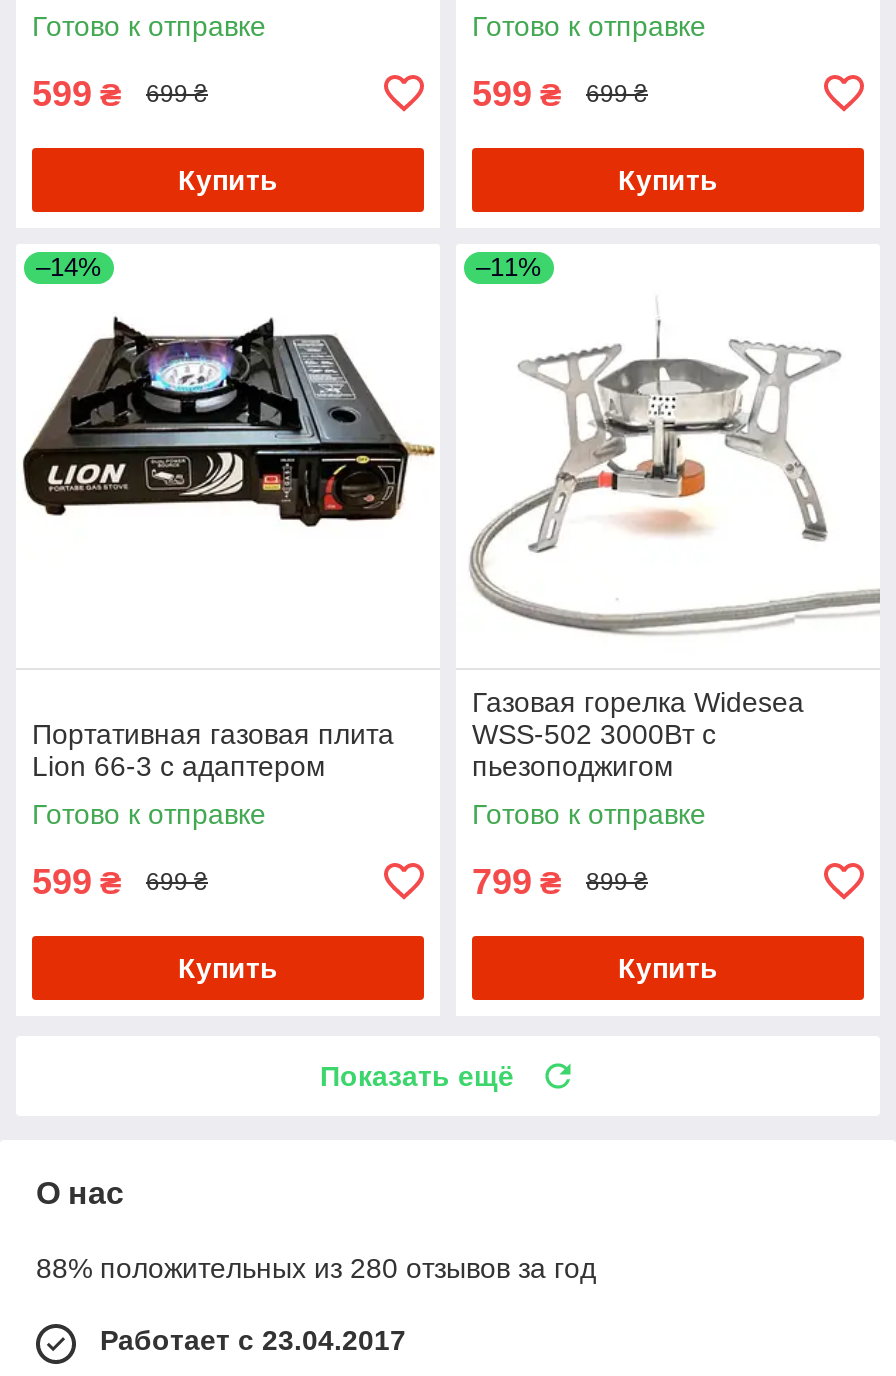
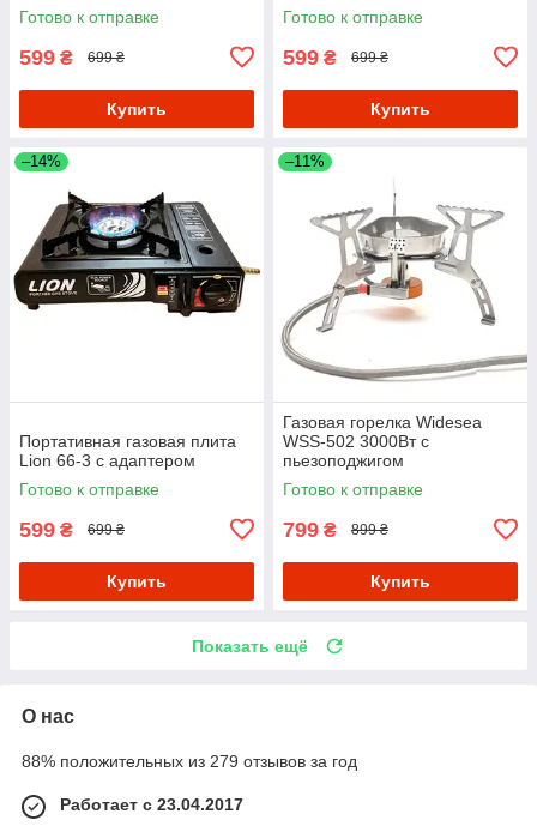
[36,1252,596,1284] 88% положительных из 280 отзывов за год -> [22,751,357,771] 88% положительных из 279 отзывов за год

